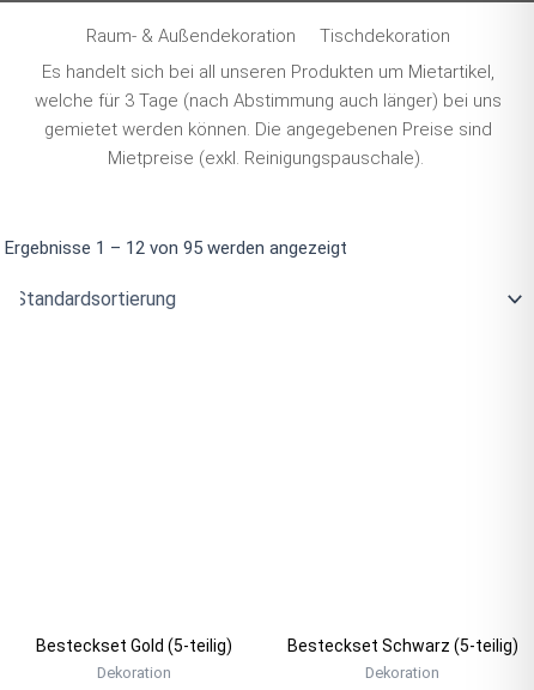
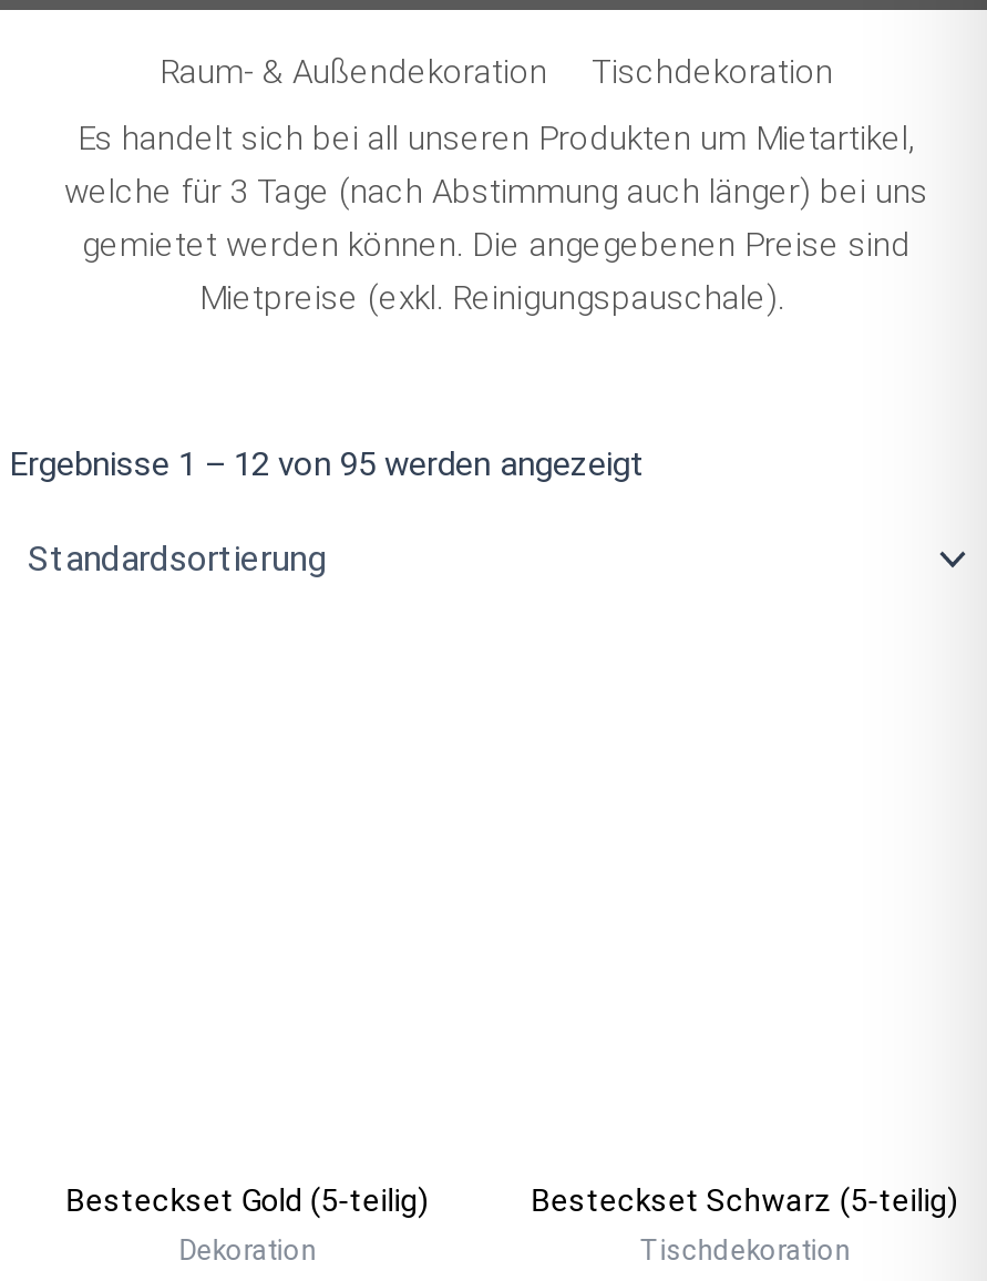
[366,663,440,681] Dekoration -> [640,1232,850,1265] Tischdekoration

